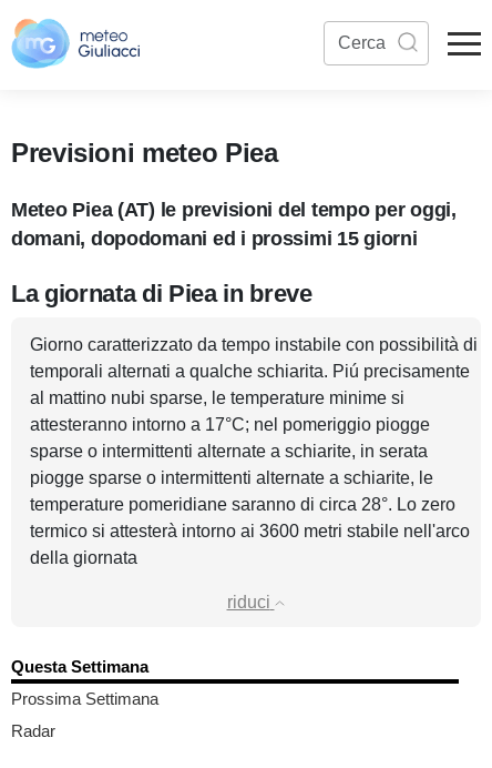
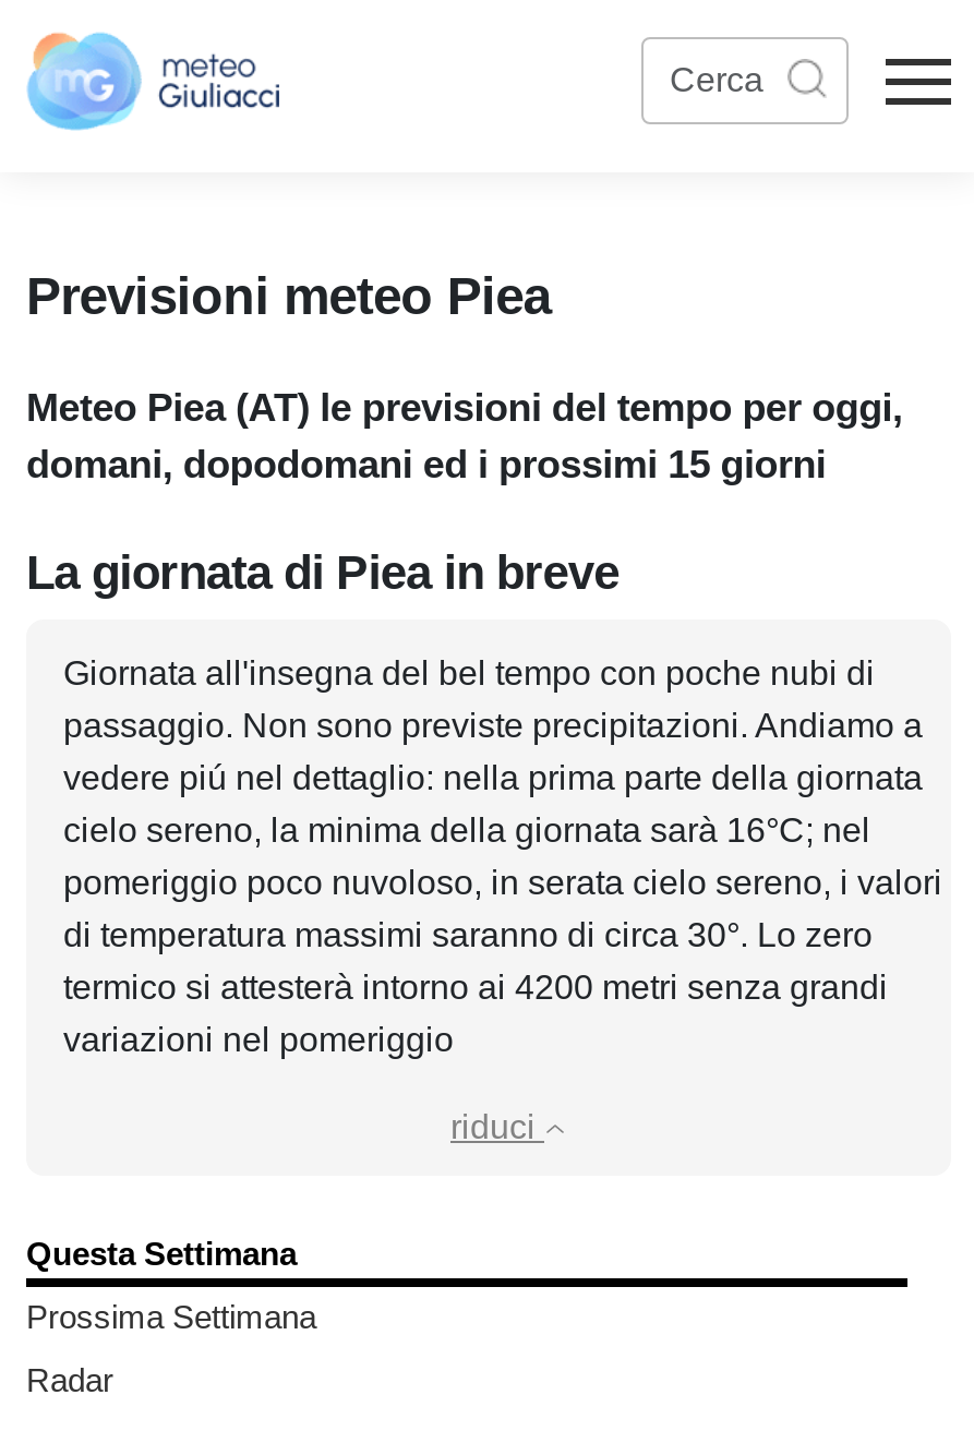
[30,335,478,567] Giorno caratterizzato da tempo instabile con possibilità di | temporali alternati a qualche schiarita. Piú precisamente | al mattino nubi sparse, le temperature minime si | attesteranno intorno a 17°C; nel pomeriggio piogge | sparse o intermittenti alternate a schiarite, in serata | piogge sparse o intermittenti alternate a schiarite, le | temperature pomeridiane saranno di circa 28°. Lo zero | termico si attesterà intorno ai 3600 metri stabile nell'arco | della giornata -> [63,654,942,1058] Giornata all'insegna del bel tempo con poche nubi di | passaggio. Non sono previste precipitazioni. Andiamo a | vedere piú nel dettaglio: nella prima parte della giornata | cielo sereno, la minima della giornata sarà 16°C; nel | pomeriggio poco nuvoloso, in serata cielo sereno, i valori | di temperatura massimi saranno di circa 30°. Lo zero | termico si attesterà intorno ai 4200 metri senza grandi | variazioni nel pomeriggio

